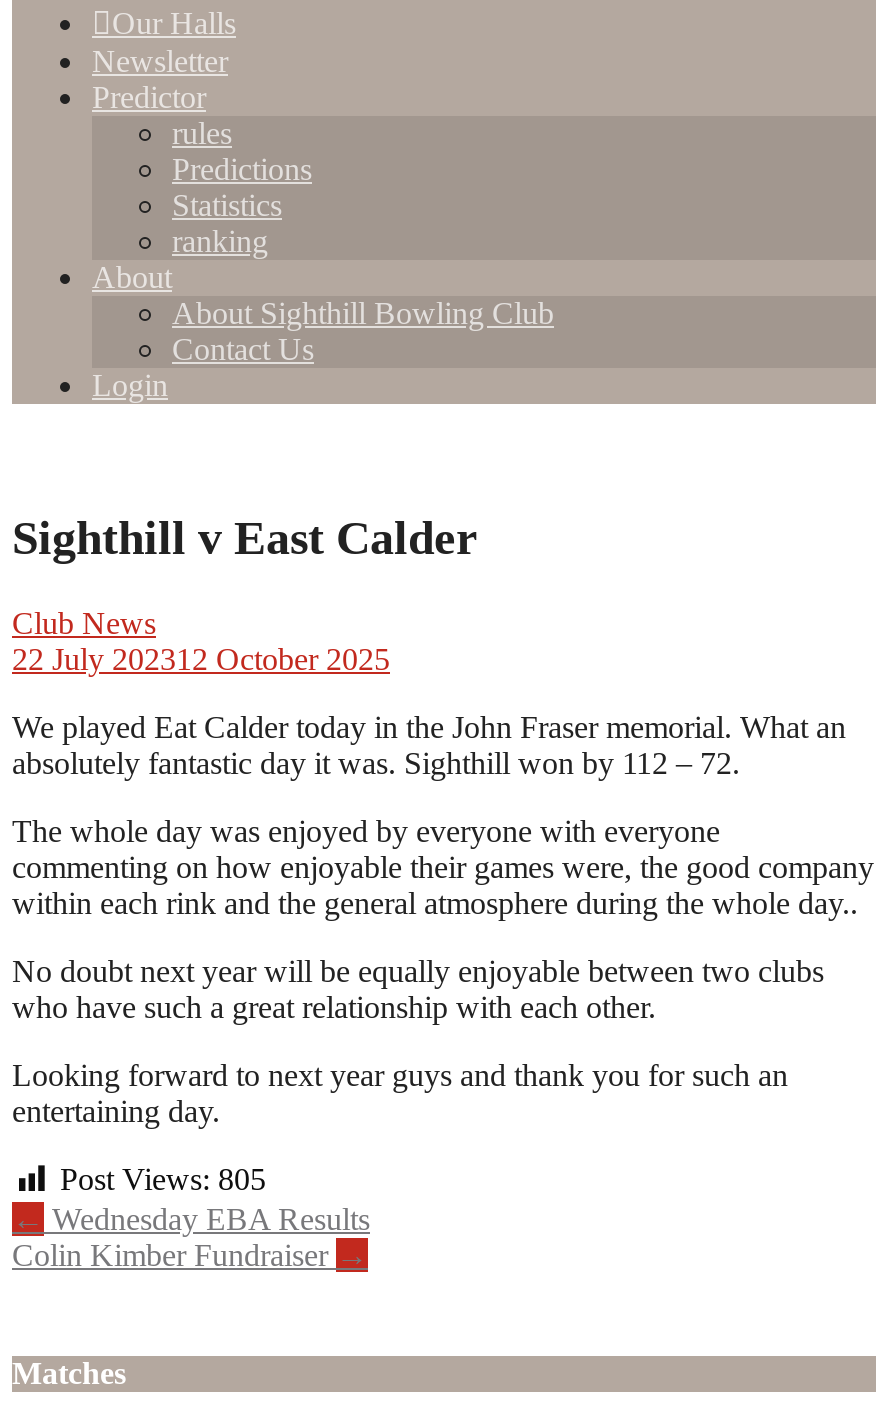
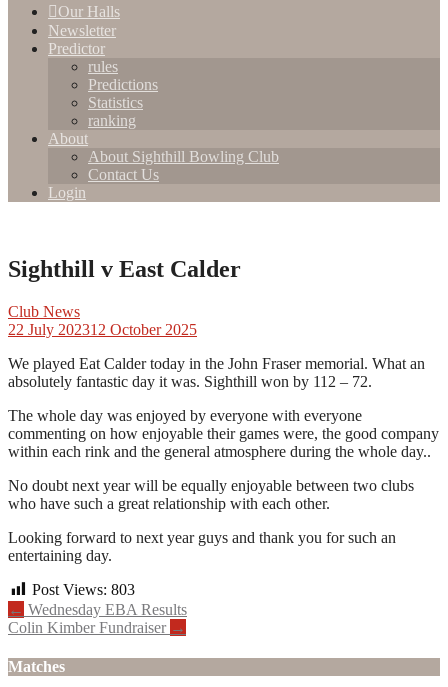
[60,1161,266,1195] Post Views: 805 -> [32,581,135,598] Post Views: 803

